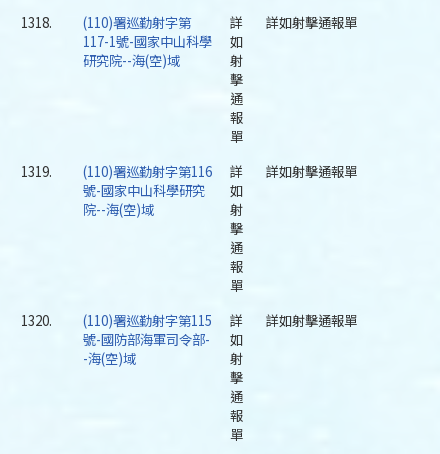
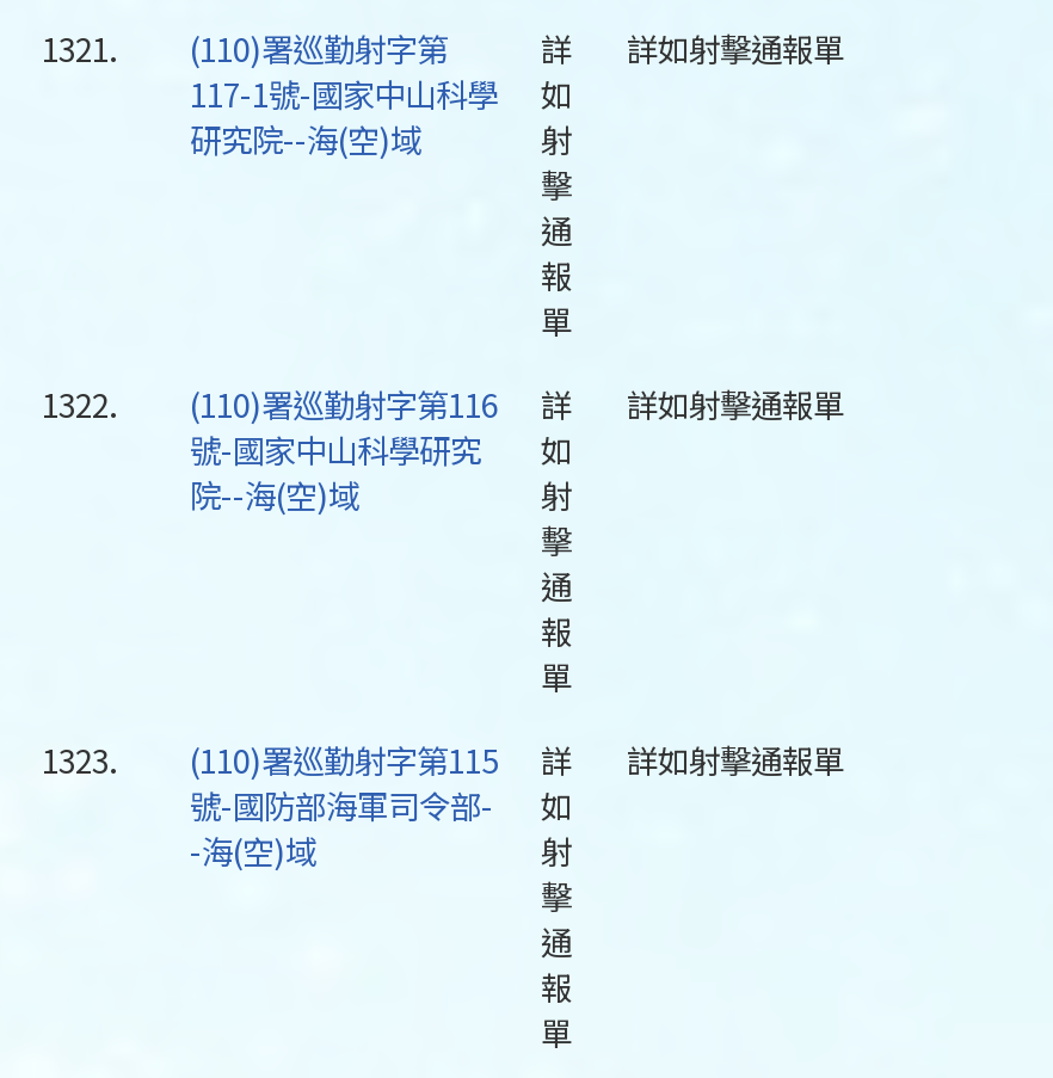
[21,12,52,32] 1318. -> [42,24,116,72] 1321.
[21,161,52,181] 1319. -> [42,380,116,427] 1322.
[21,310,52,330] 1320. -> [42,735,116,783] 1323.

